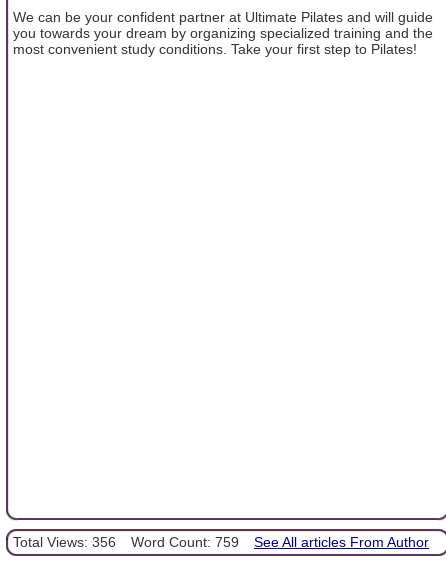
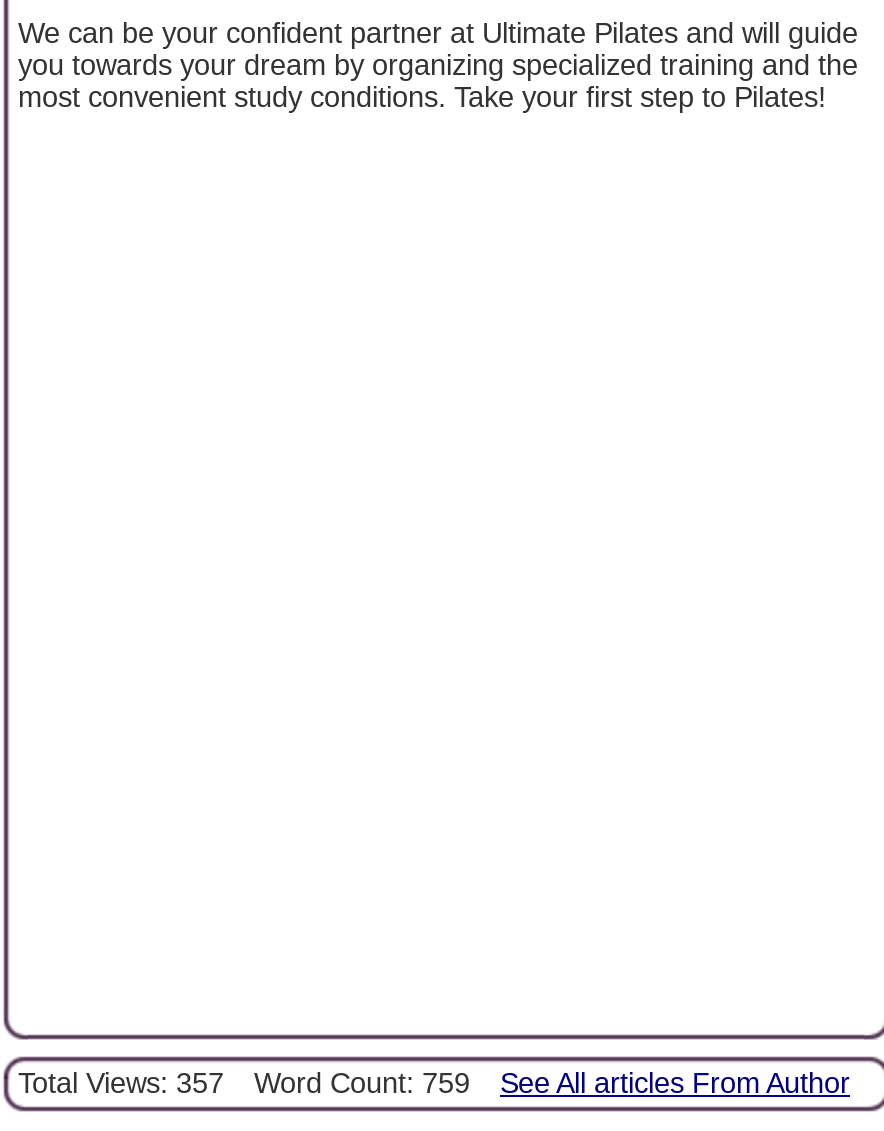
[13,534,429,550] Total Views: 356 Word Count: 759 See All articles From Author -> [18,1067,850,1099] Total Views: 357 Word Count: 759 See All articles From Author

